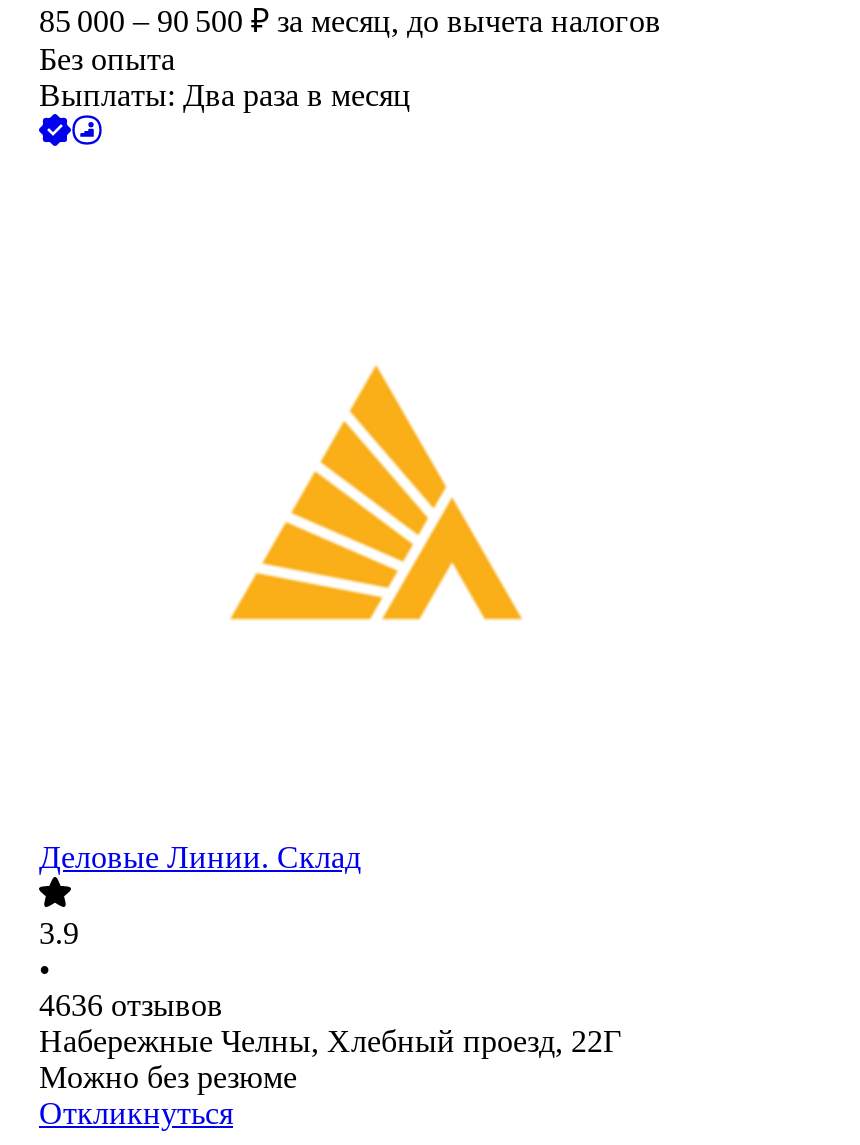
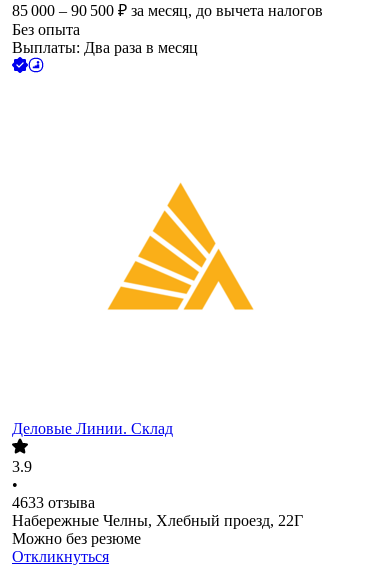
[39,989,223,1023] 4636 отзывов -> [12,494,95,511] 4633 отзыва

